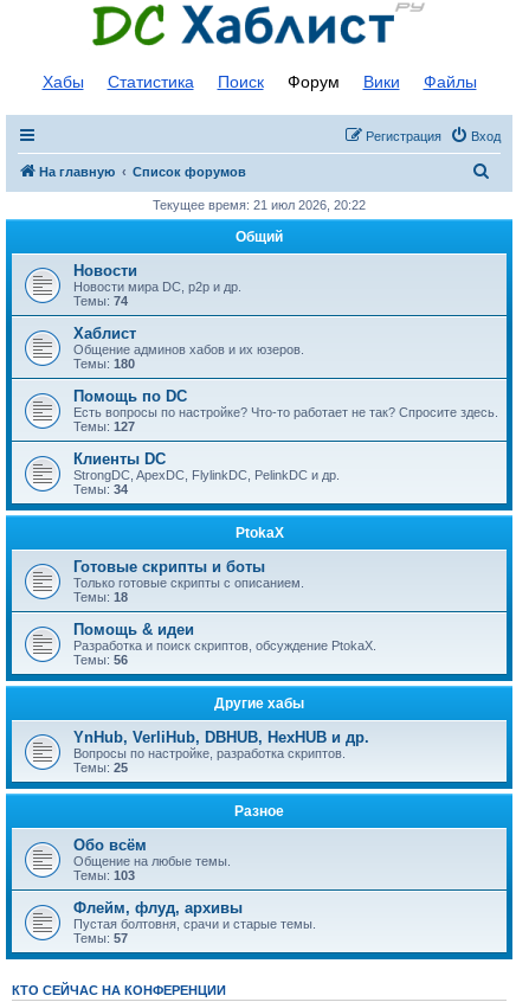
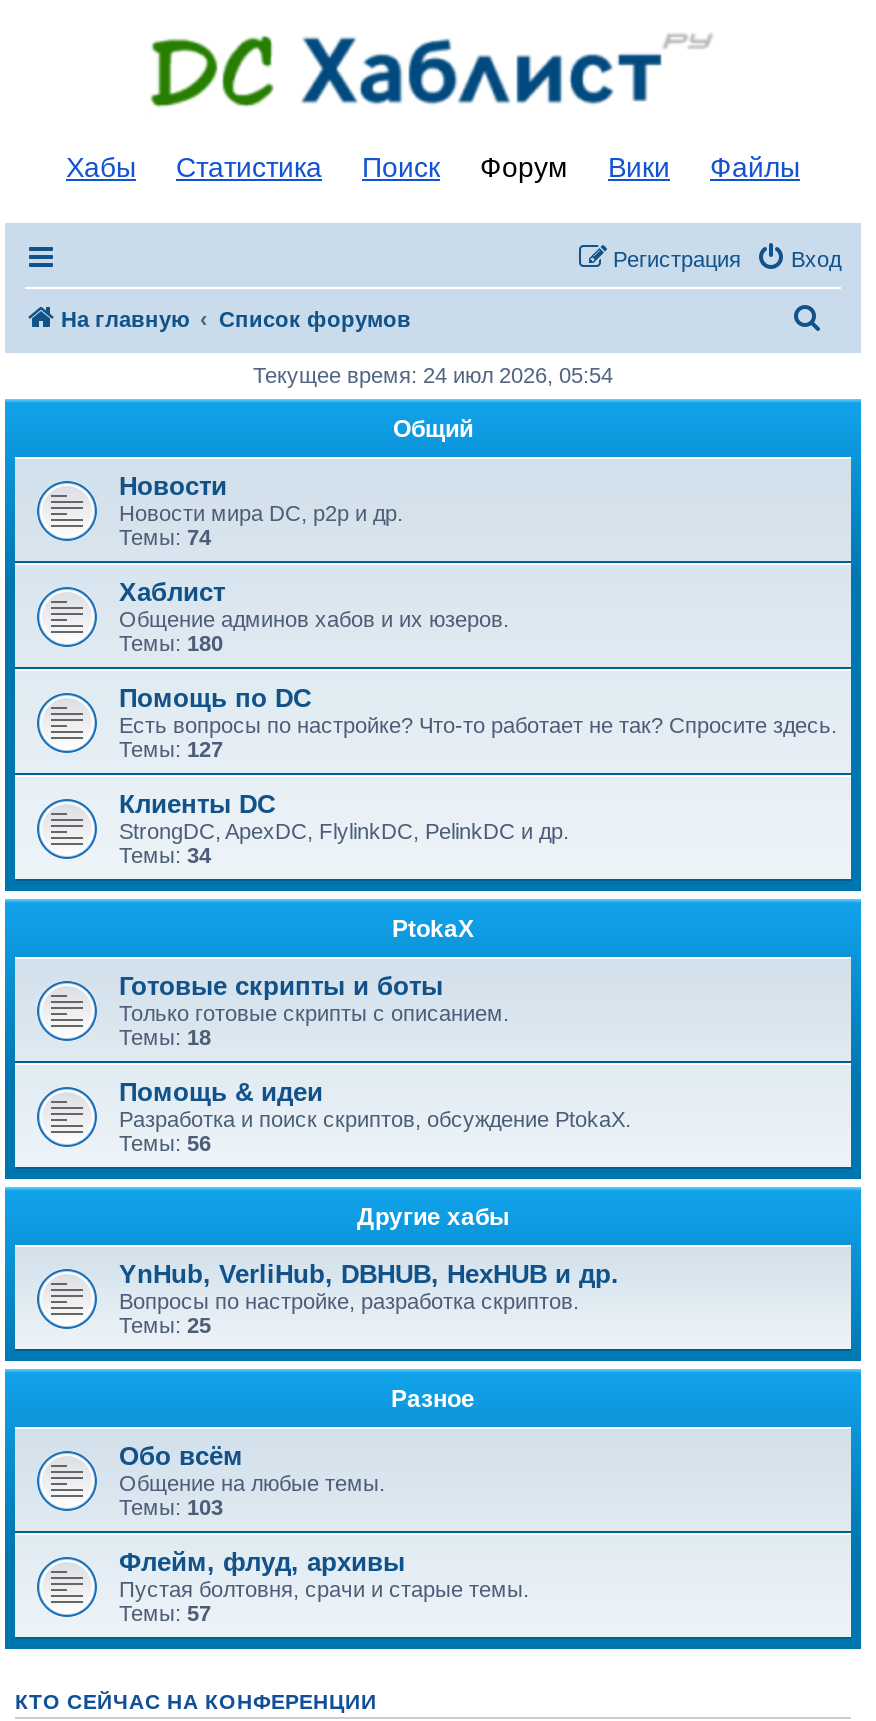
[153,198,366,212] Текущее время: 21 июл 2026, 20:22 -> [253,363,613,387] Текущее время: 24 июл 2026, 05:54

